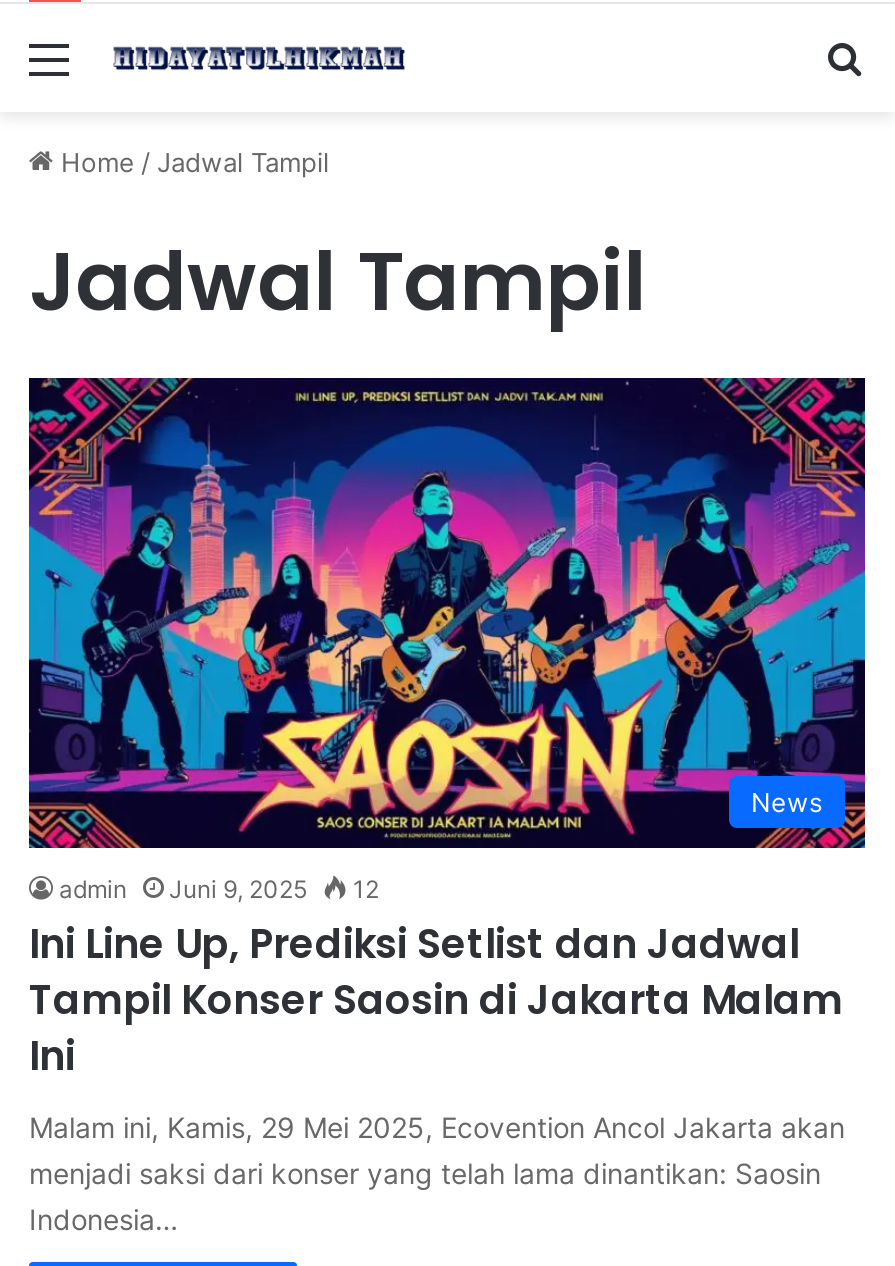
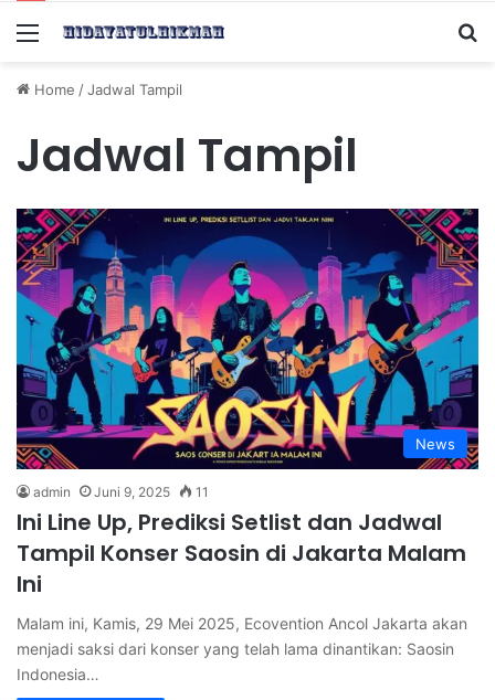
[59,873,379,903] admin Juni 9, 2025 12 -> [33,483,209,500] admin Juni 9, 2025 11

